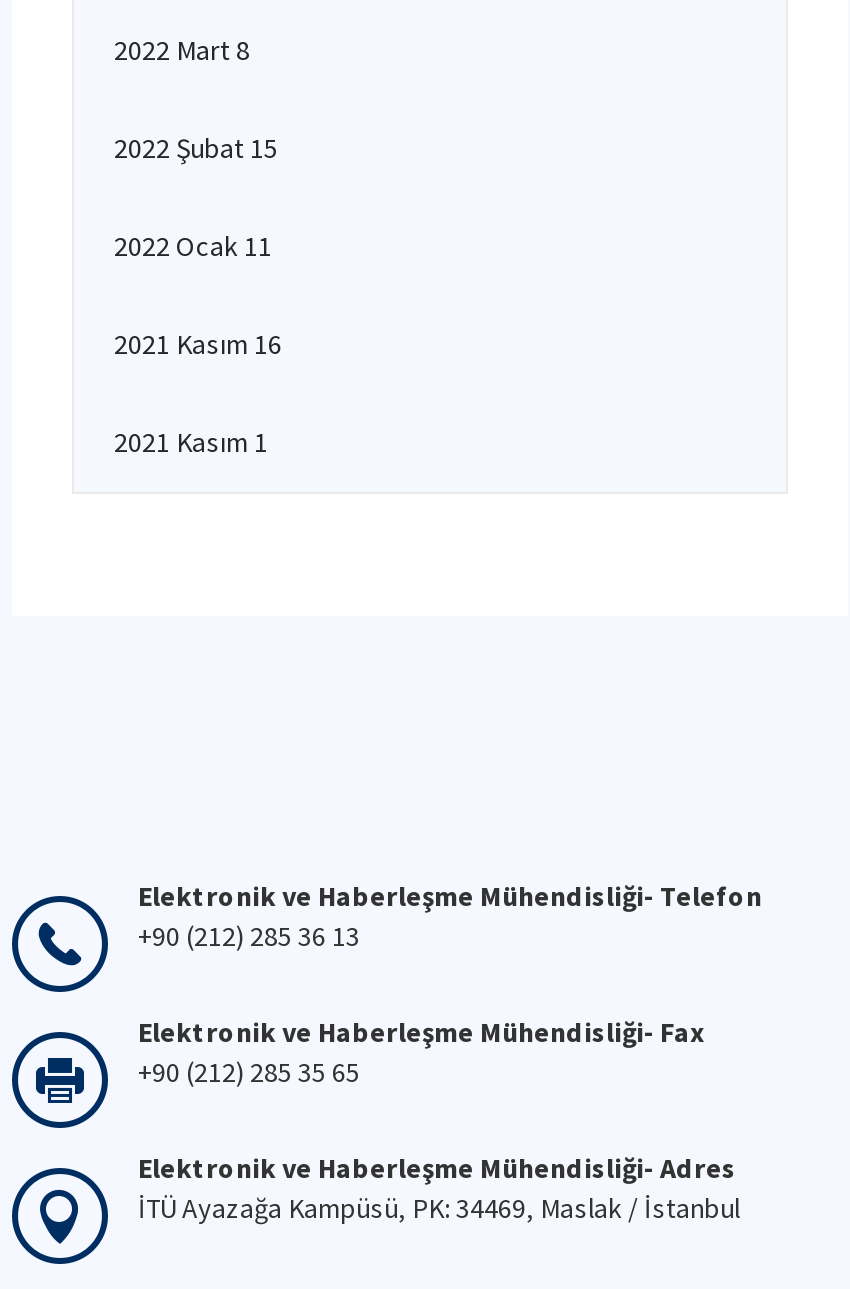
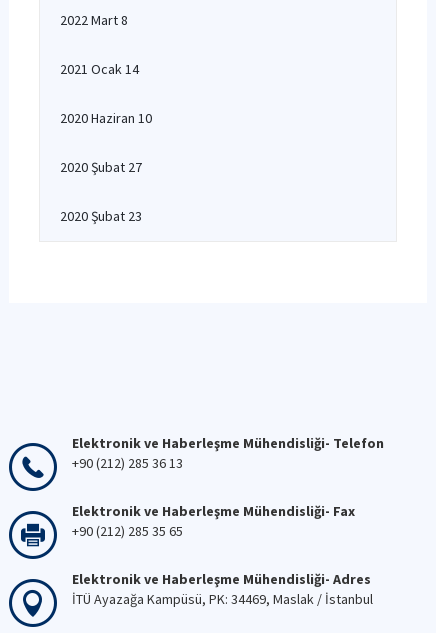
[114,130,278,166] 2022 Şubat 15 -> [60,60,139,78] 2021 Ocak 14
[114,228,272,264] 2022 Ocak 11 -> [60,109,152,127] 2020 Haziran 10
[114,326,282,362] 2021 Kasım 16 -> [60,158,142,176] 2020 Şubat 27
[114,424,268,460] 2021 Kasım 1 -> [60,207,142,225] 2020 Şubat 23

